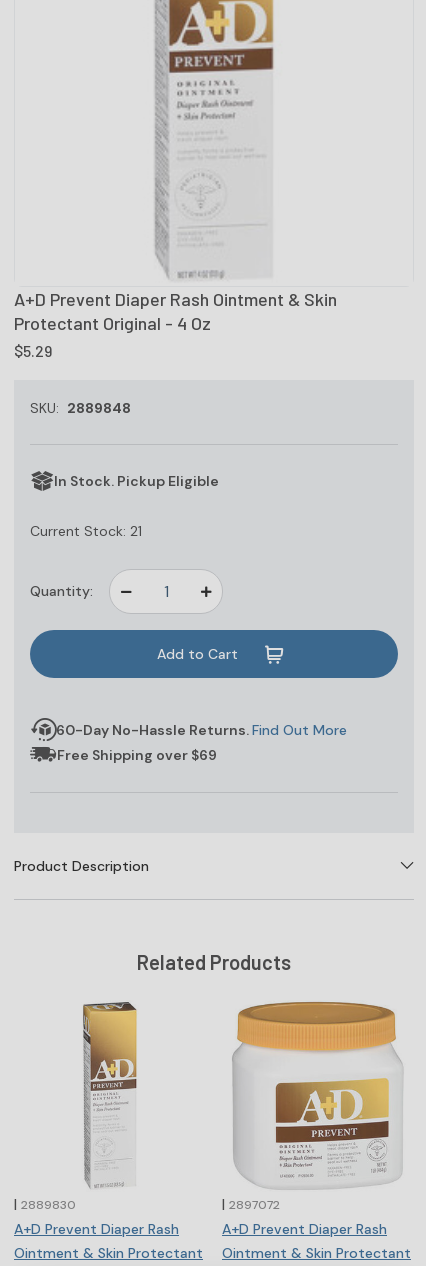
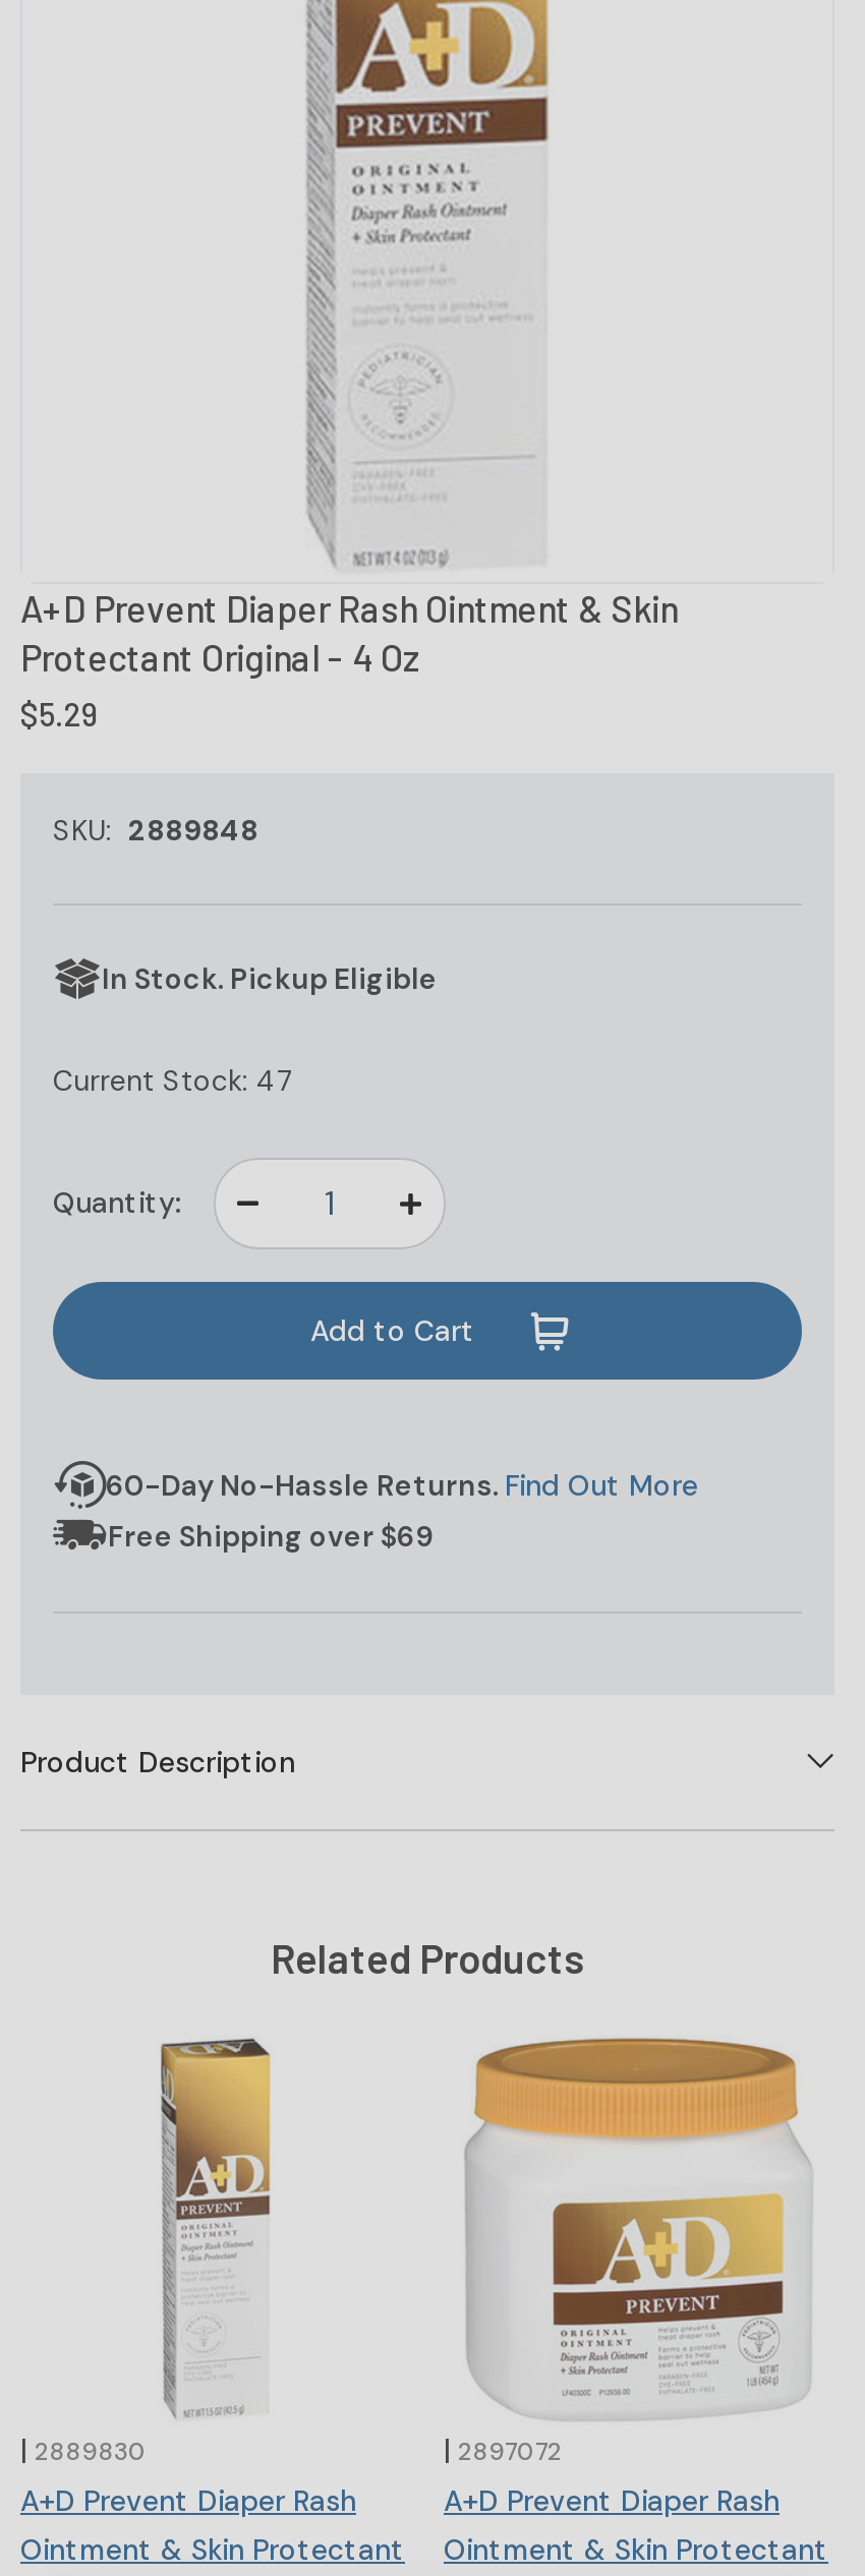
[30,522,142,540] Current Stock: 21 -> [53,1062,291,1099] Current Stock: 47

